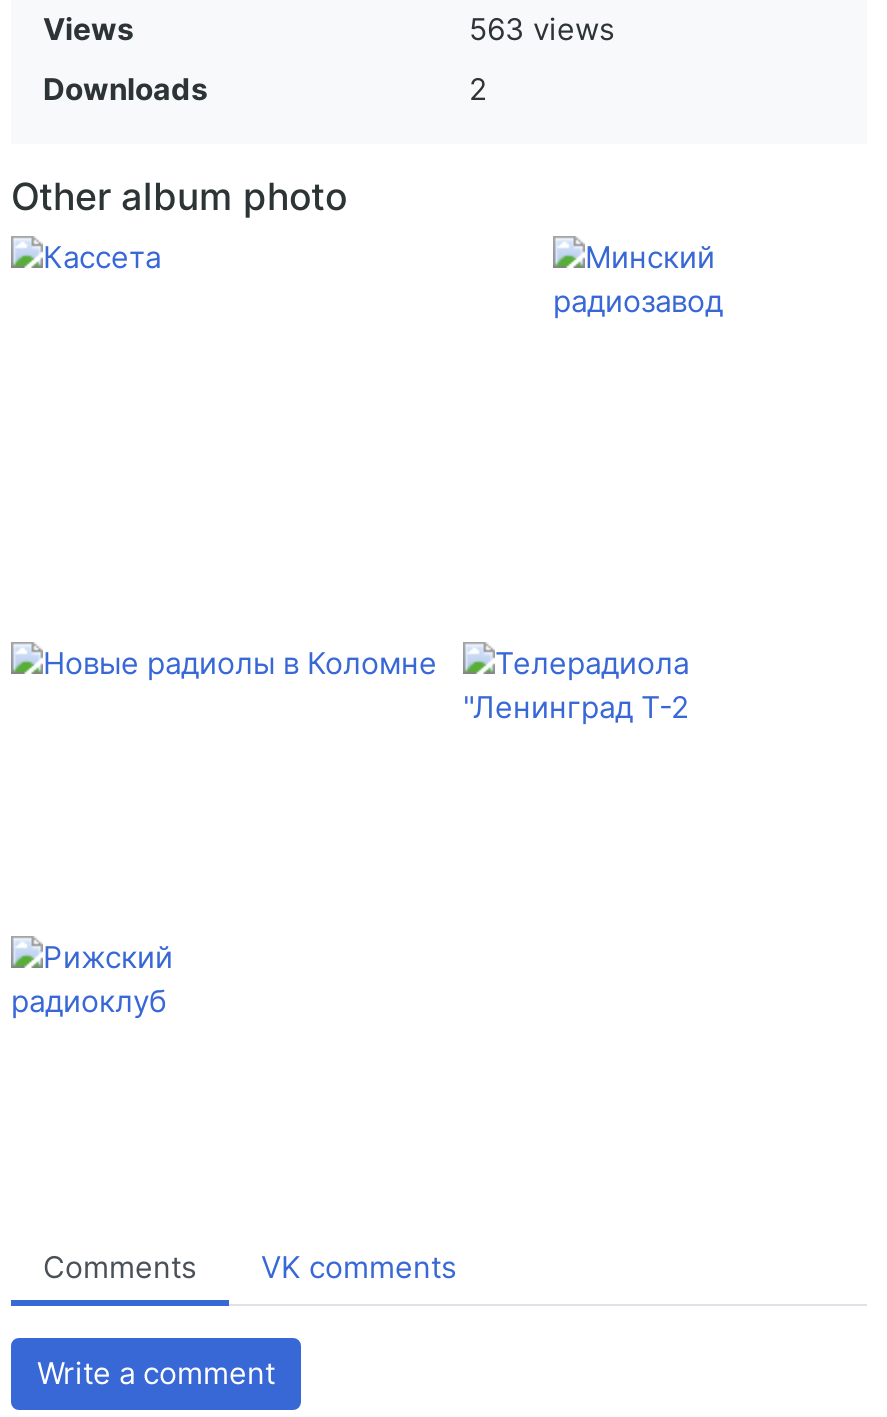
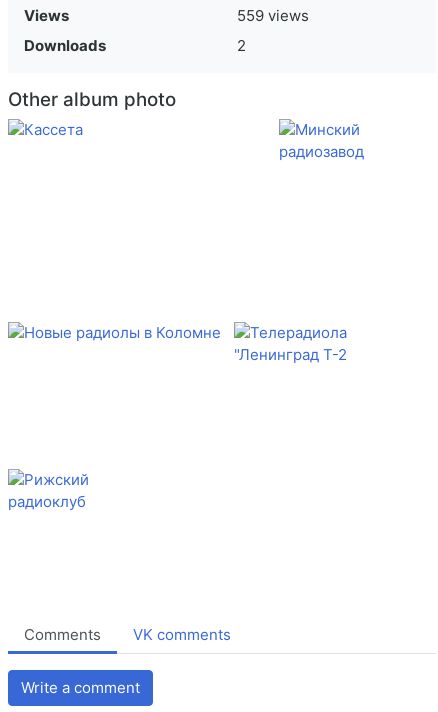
[469,9,615,47] 563 views -> [237,5,309,24] 559 views

